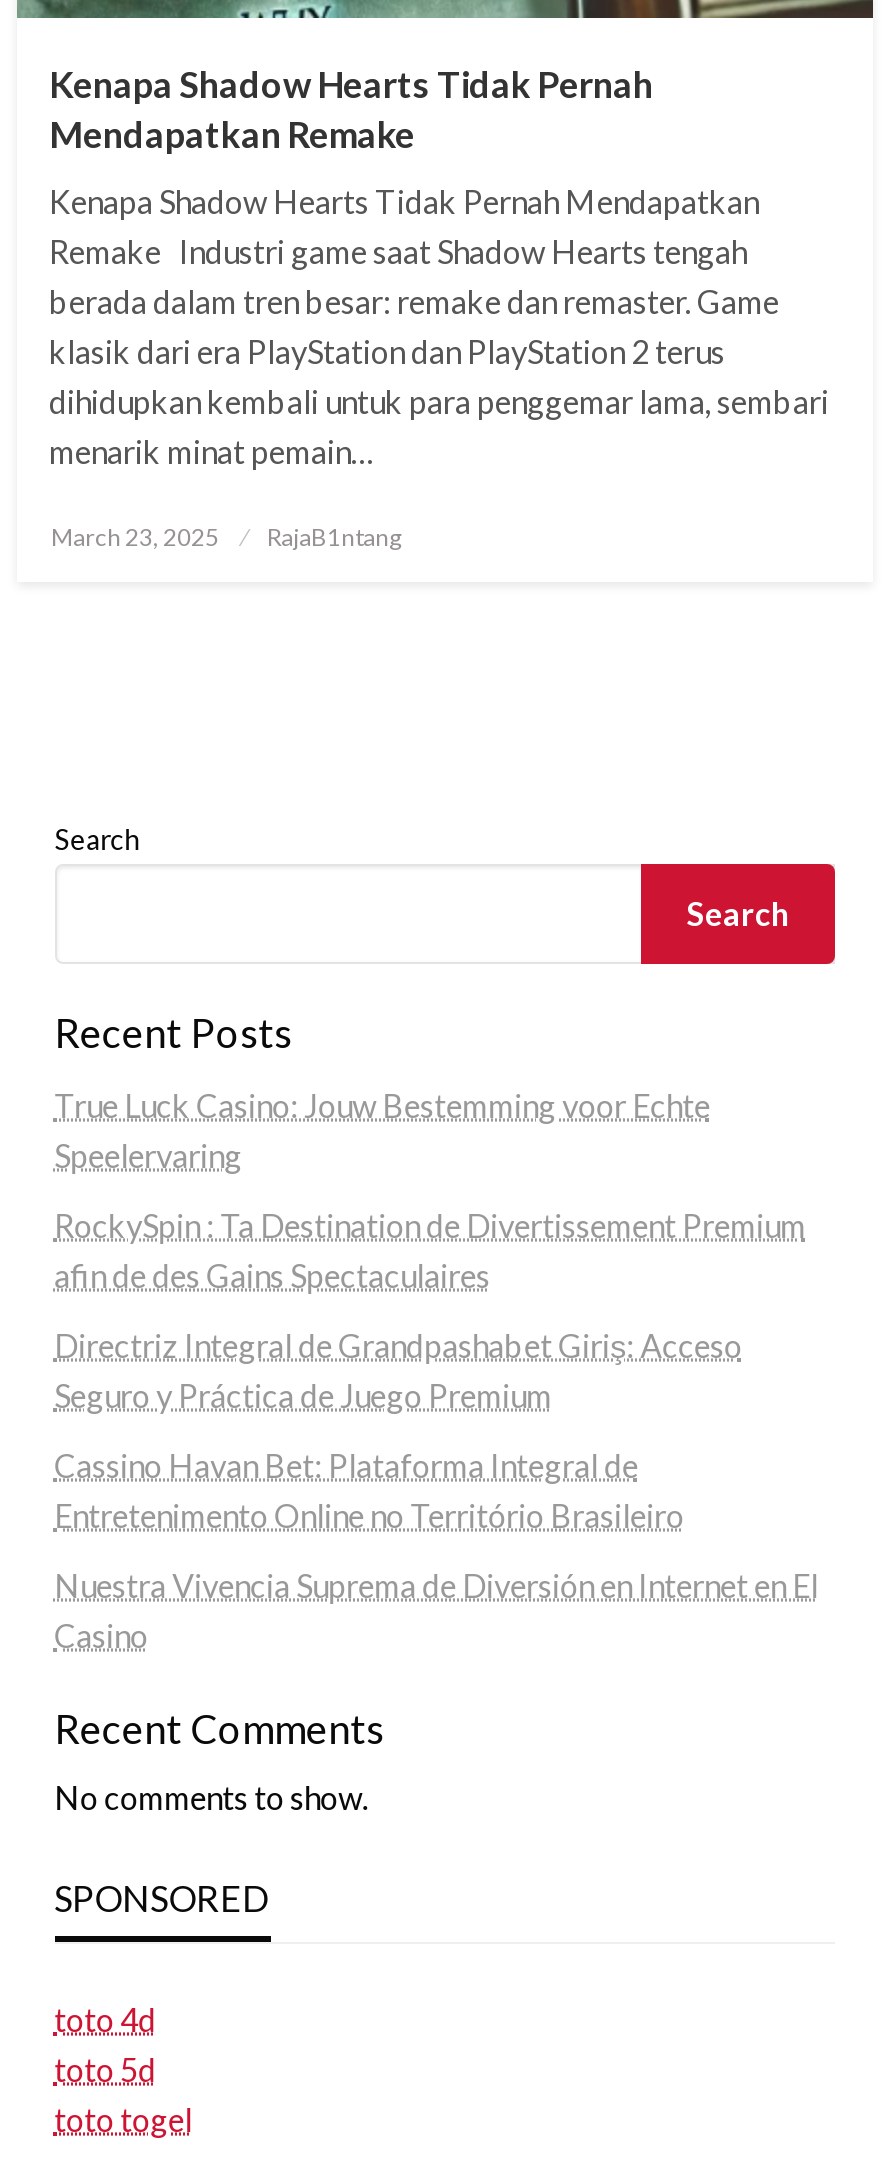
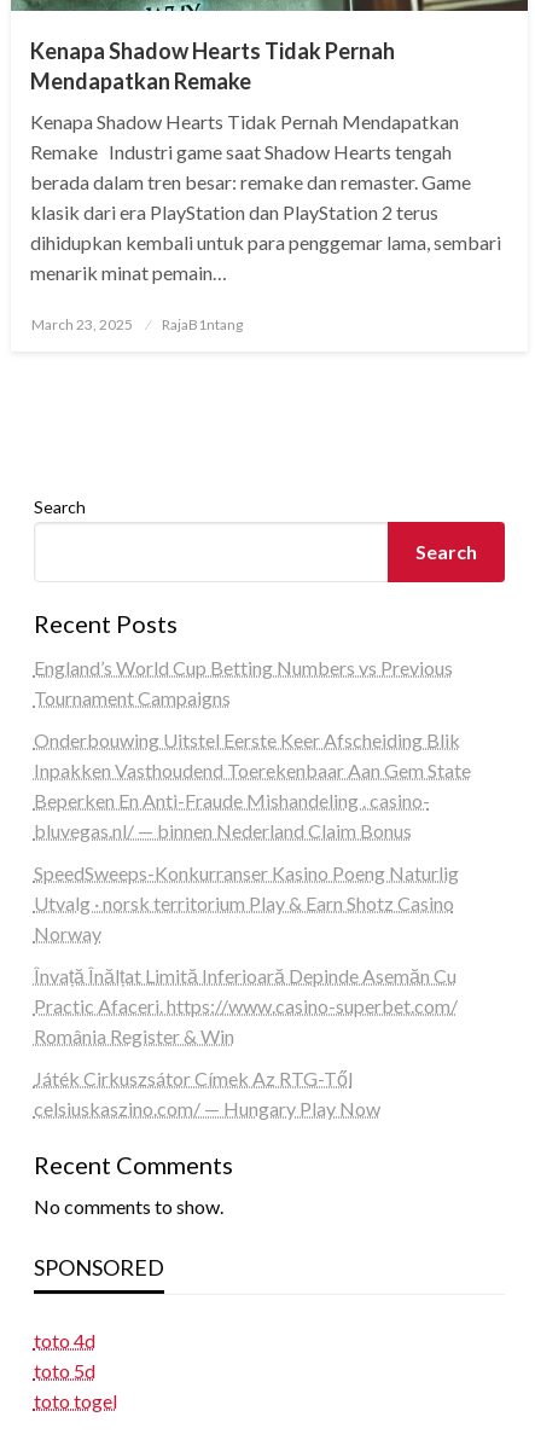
[54,1086,710,1174] True Luck Casino: Jouw Bestemming voor Echte | Speelervaring -> [33,656,453,709] England’s World Cup Betting Numbers vs Previous | Tournament Campaigns
[54,1206,806,1294] RockySpin : Ta Destination de Divertissement Premium | afin de des Gains Spectaculaires -> [33,728,471,842] Onderbouwing Uitstel Eerste Keer Afscheiding Blik | Inpakken Vasthoudend Toerekenbaar Aan Gem State | Beperken En Anti-Fraude Mishandeling . casino- | bluvegas.nl/ — binnen Nederland Claim Bonus
[54,1326,742,1414] Directriz Integral de Grandpashabet Giriş: Acceso | Seguro y Práctica de Juego Premium -> [33,861,459,944] SpeedSweeps-Konkurranser Kasino Poeng Naturlig | Utvalg · norsk territorium Play & Earn Shotz Casino | Norway
[54,1446,684,1534] Cassino Havan Bet: Plataforma Integral de | Entretenimento Online no Território Brasileiro -> [33,964,457,1047] Învață Înălțat Limită Inferioară Depinde Asemăn Cu | Practic Afaceri. https://www.casino-superbet.com/ | România Register & Win
[54,1566,818,1654] Nuestra Vivencia Suprema de Diversión en Internet en El | Casino -> [33,1066,380,1120] Játék Cirkuszsátor Címek Az RTG-Től | celsiuskaszino.com/ — Hungary Play Now

